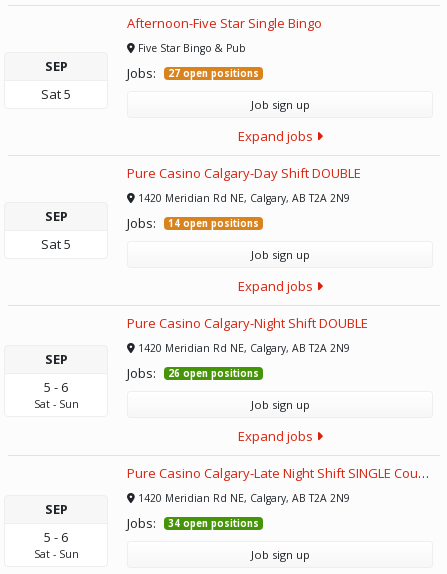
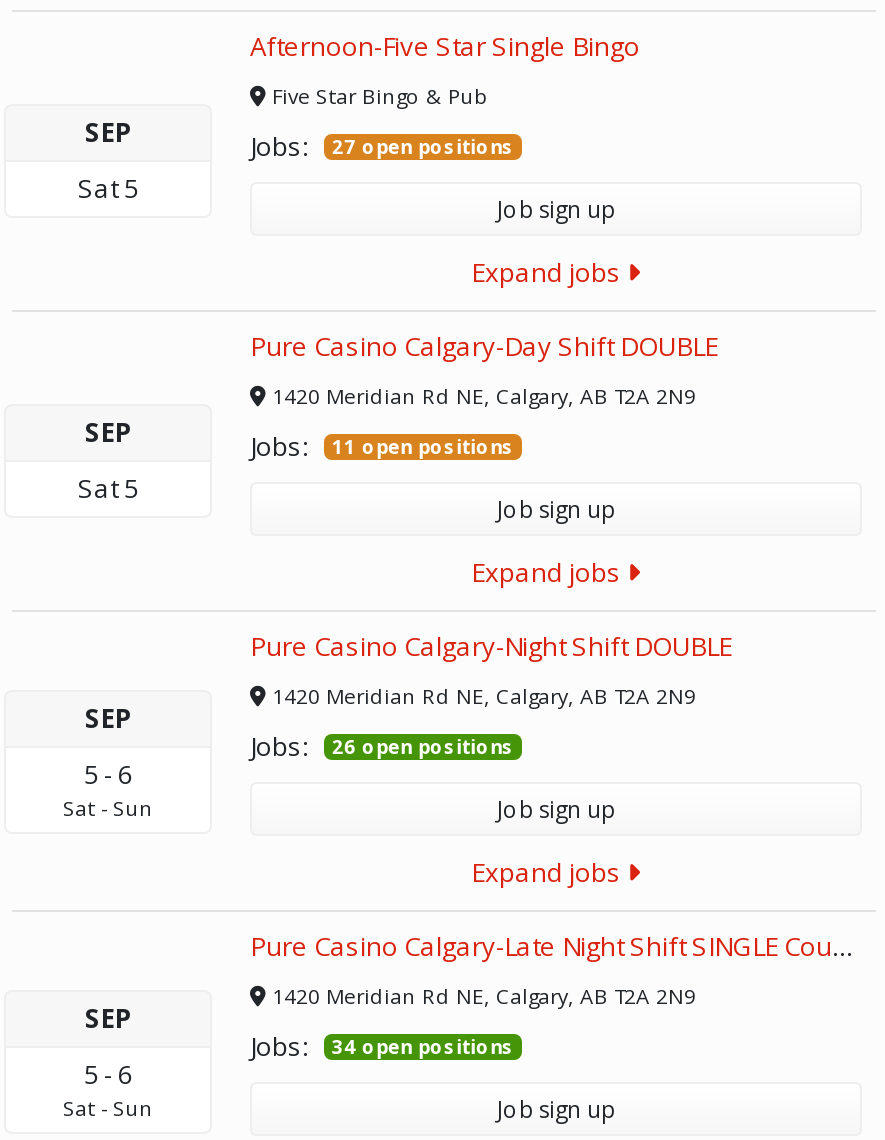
[168,217,259,230] 14 open positions -> [332,434,514,460] 11 open positions

